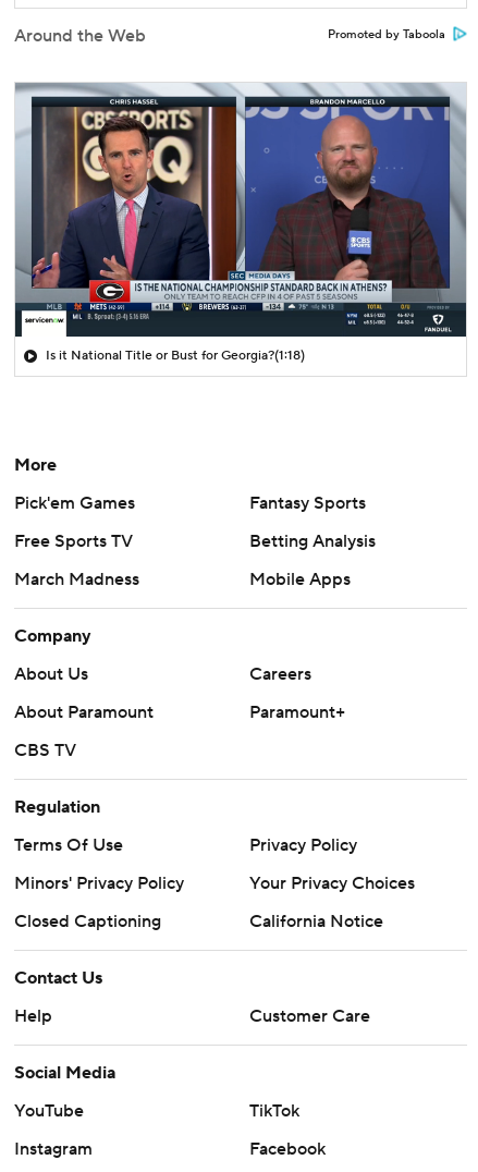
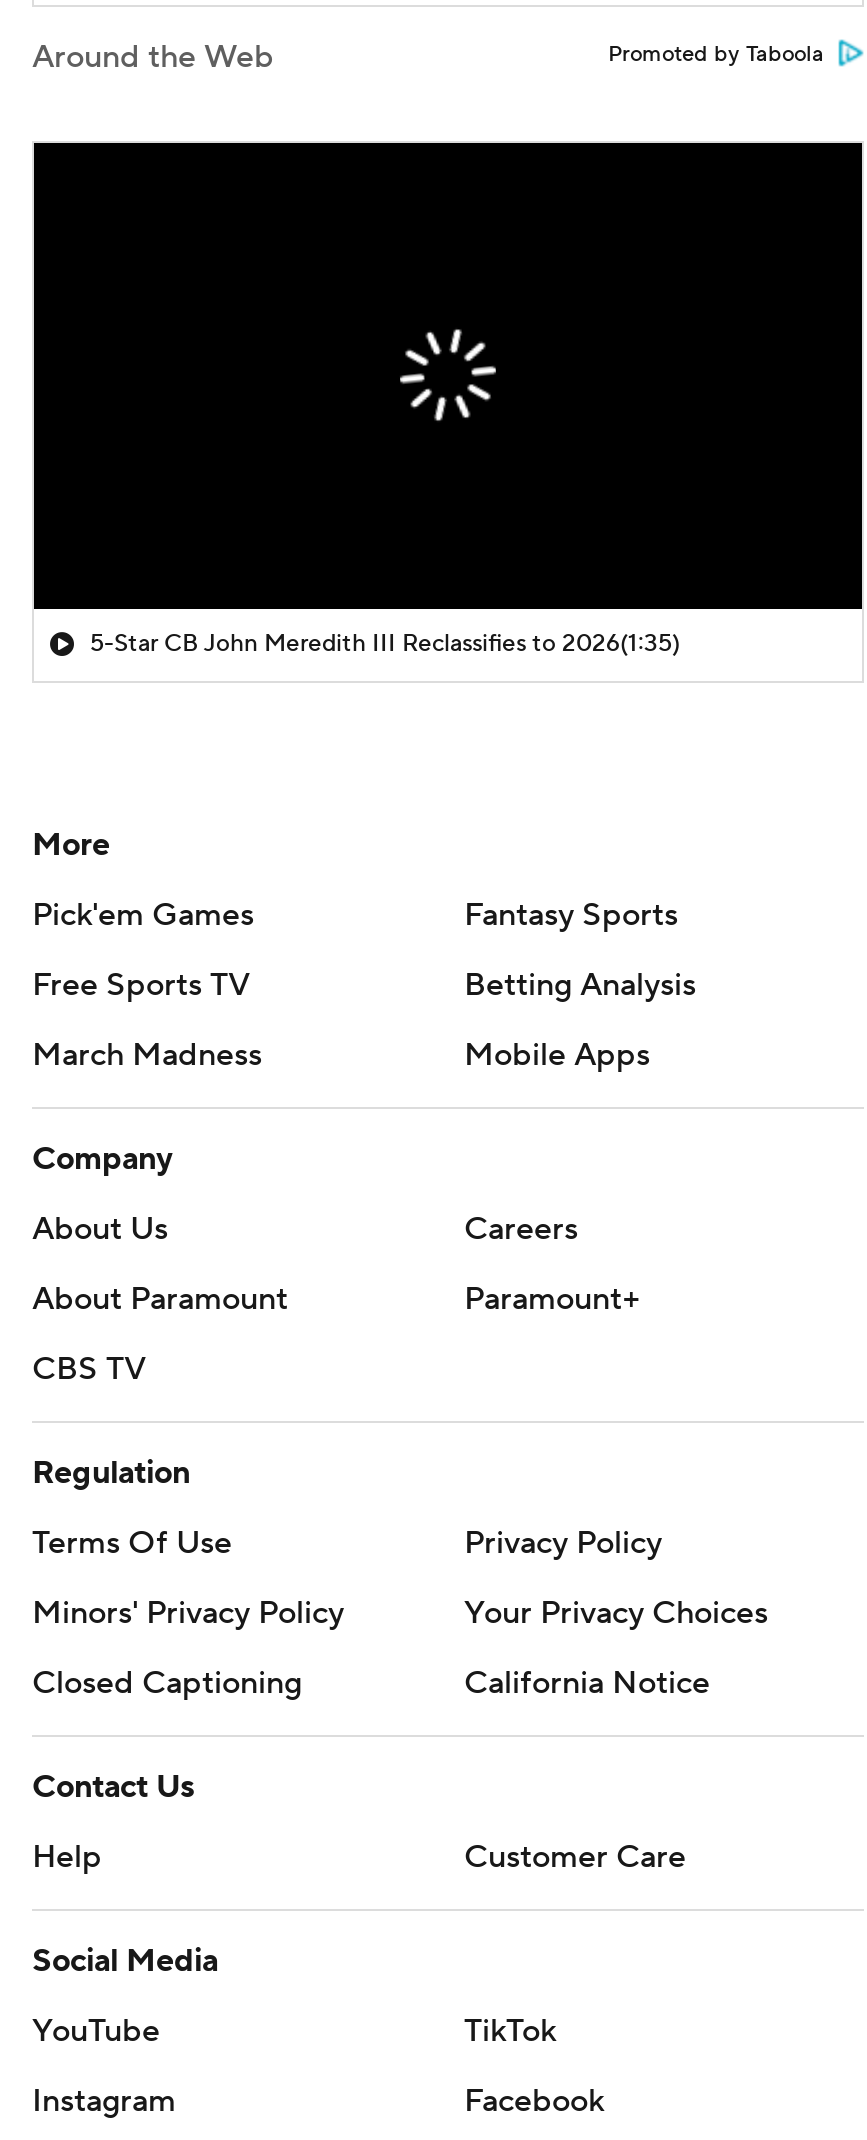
[14,83,467,338] [image] -> none
[46,347,305,364] Is it National Title or Bust for Georgia?(1:18) -> [90,629,680,659] 5-Star CB John Meredith III Reclassifies to 2026(1:35)

